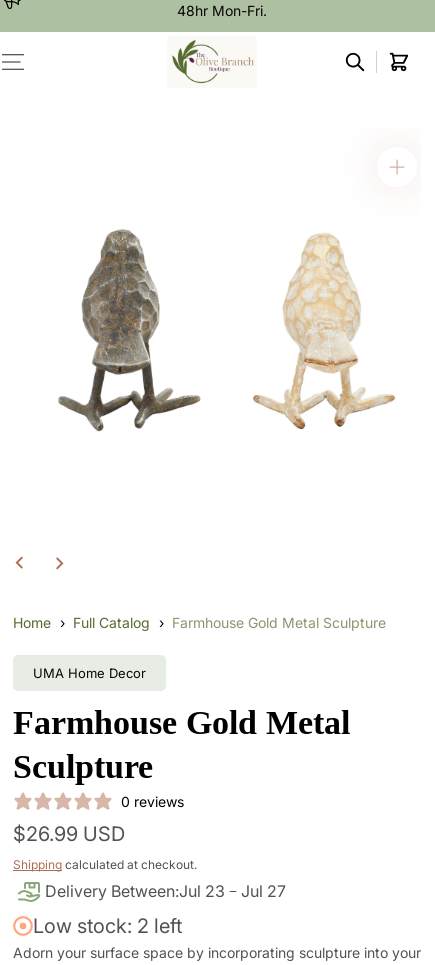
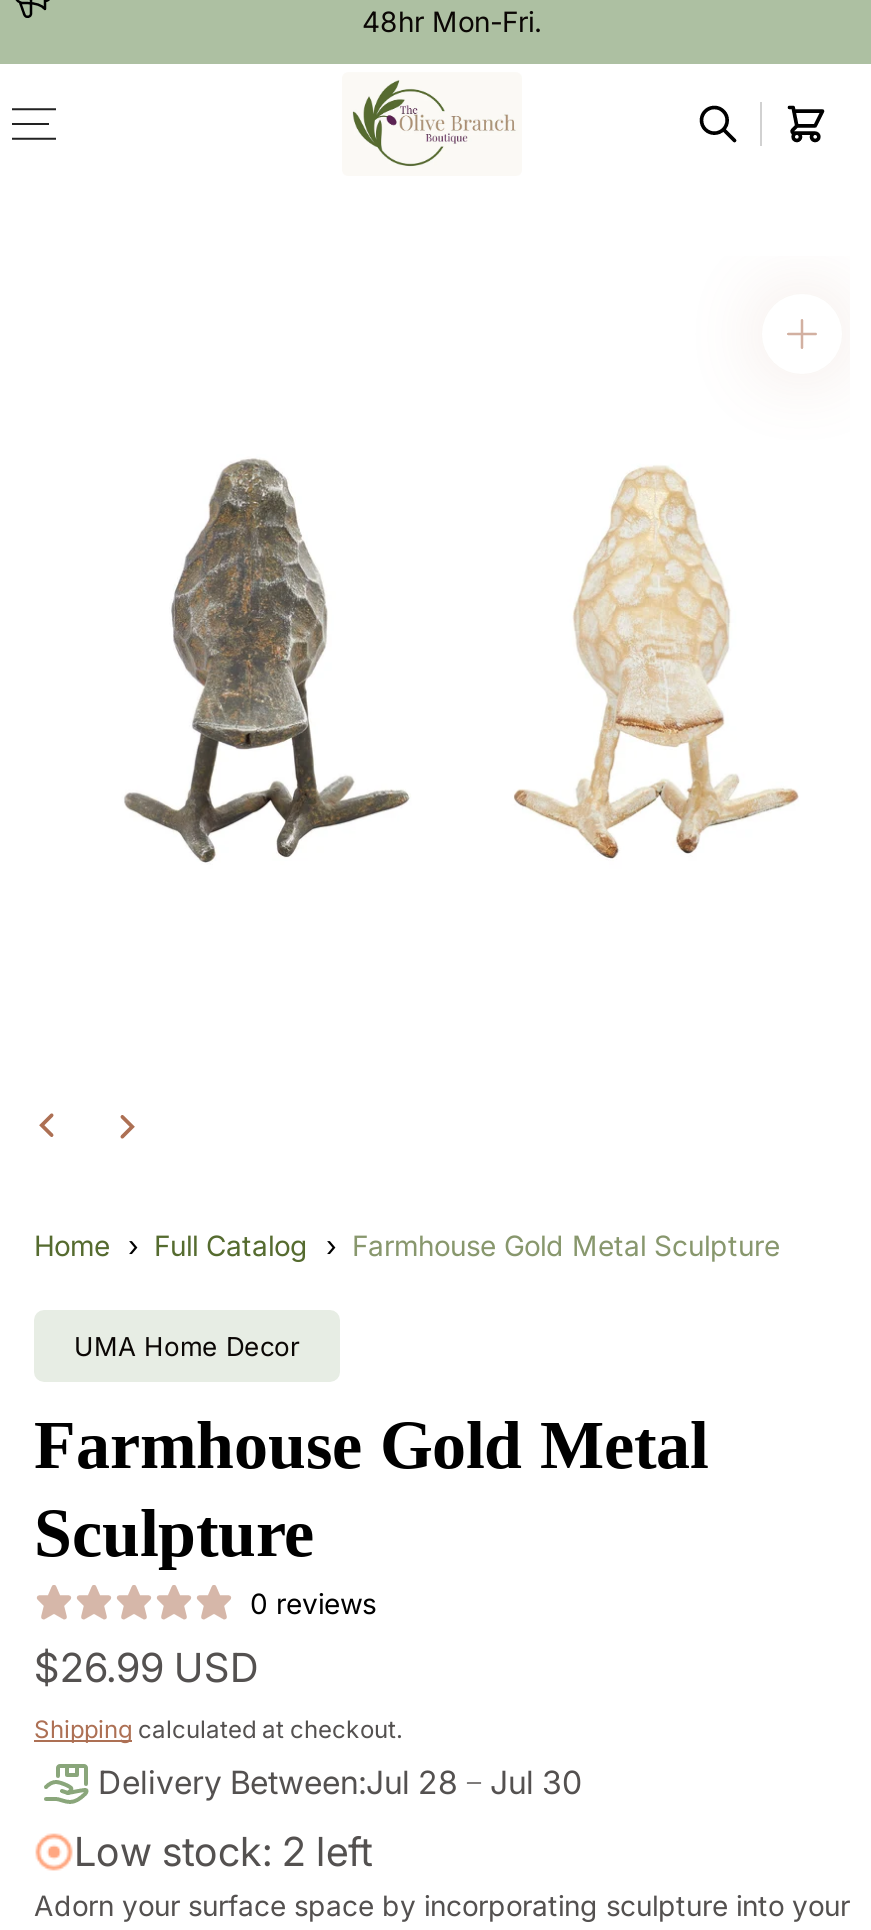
[45,881,225,901] Delivery Between:Jul 23 -> [98,1762,458,1802] Delivery Between:Jul 28
[241,881,286,901] Jul 27 -> [490,1762,582,1802] Jul 30

